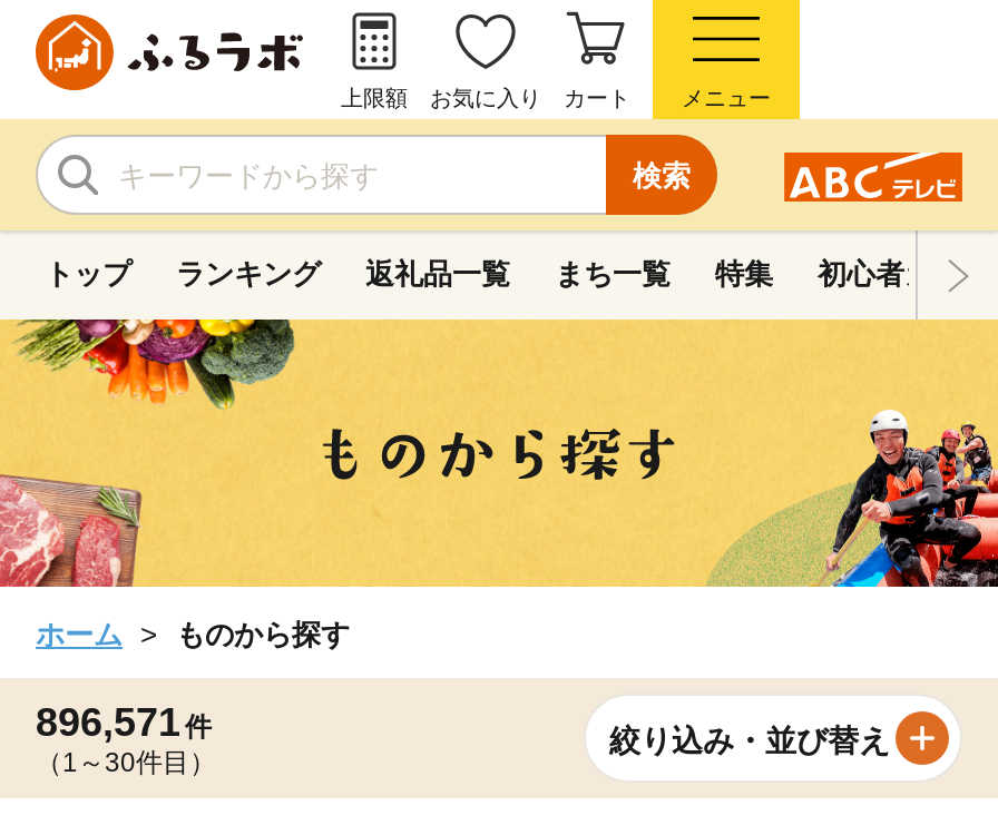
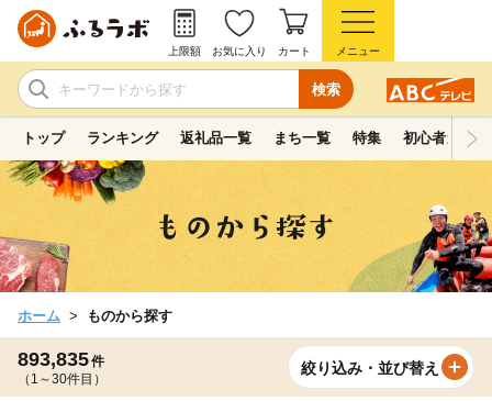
[36,700,212,745] 896,571 件 -> [18,348,104,370] 893,835 件

